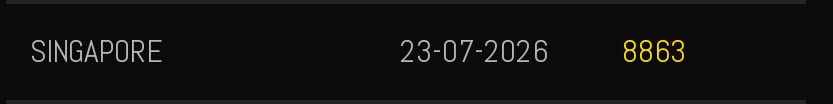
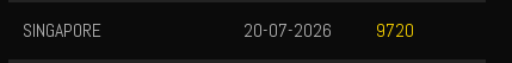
[400,31,548,71] 23-07-2026 -> [243,18,332,42] 20-07-2026
[622,32,686,72] 8863 -> [376,19,414,43] 9720

